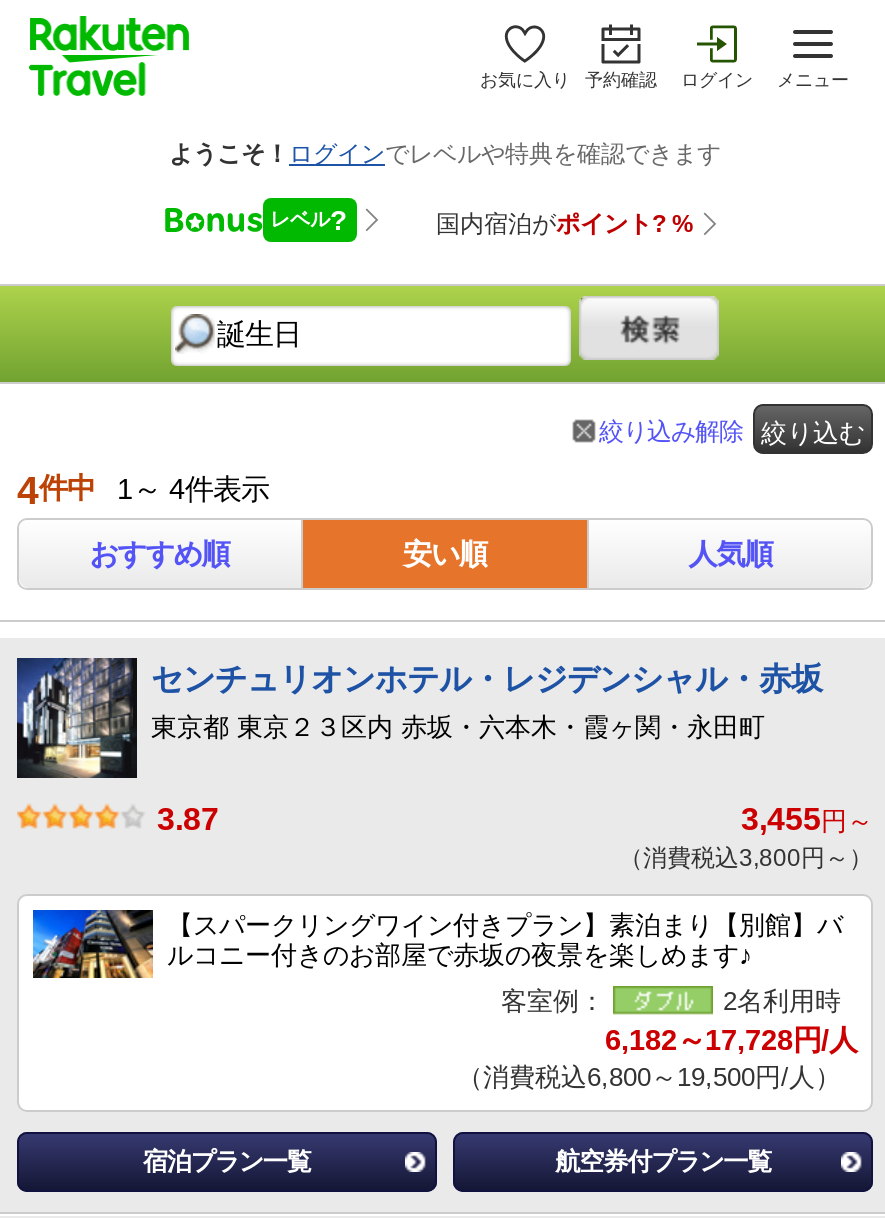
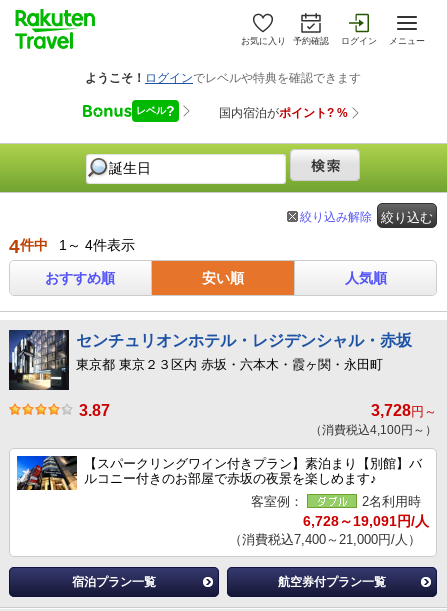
[741,802,873,836] 3,455円～ -> [371,402,437,419] 3,728円～
[619,844,873,872] （消費税込3,800円～） -> [310,423,437,437] （消費税込4,100円～）
[605,1024,857,1056] 6,182～17,728円/人 -> [303,513,429,529] 6,728～19,091円/人
[457,1062,841,1092] （消費税込6,800～19,500円/人） -> [229,532,421,547] （消費税込7,400～21,000円/人）

